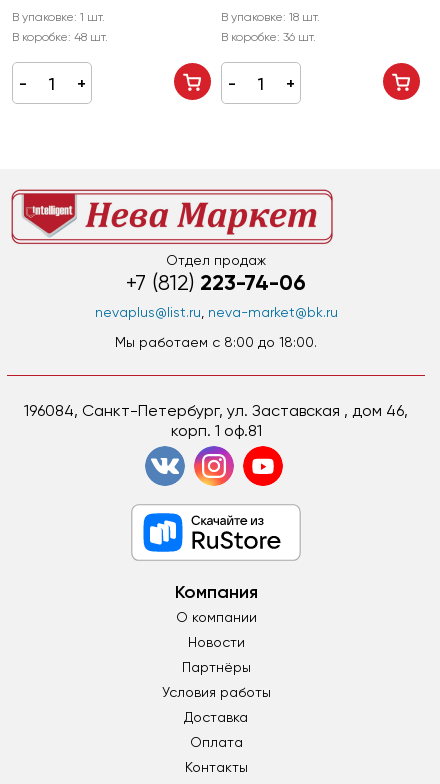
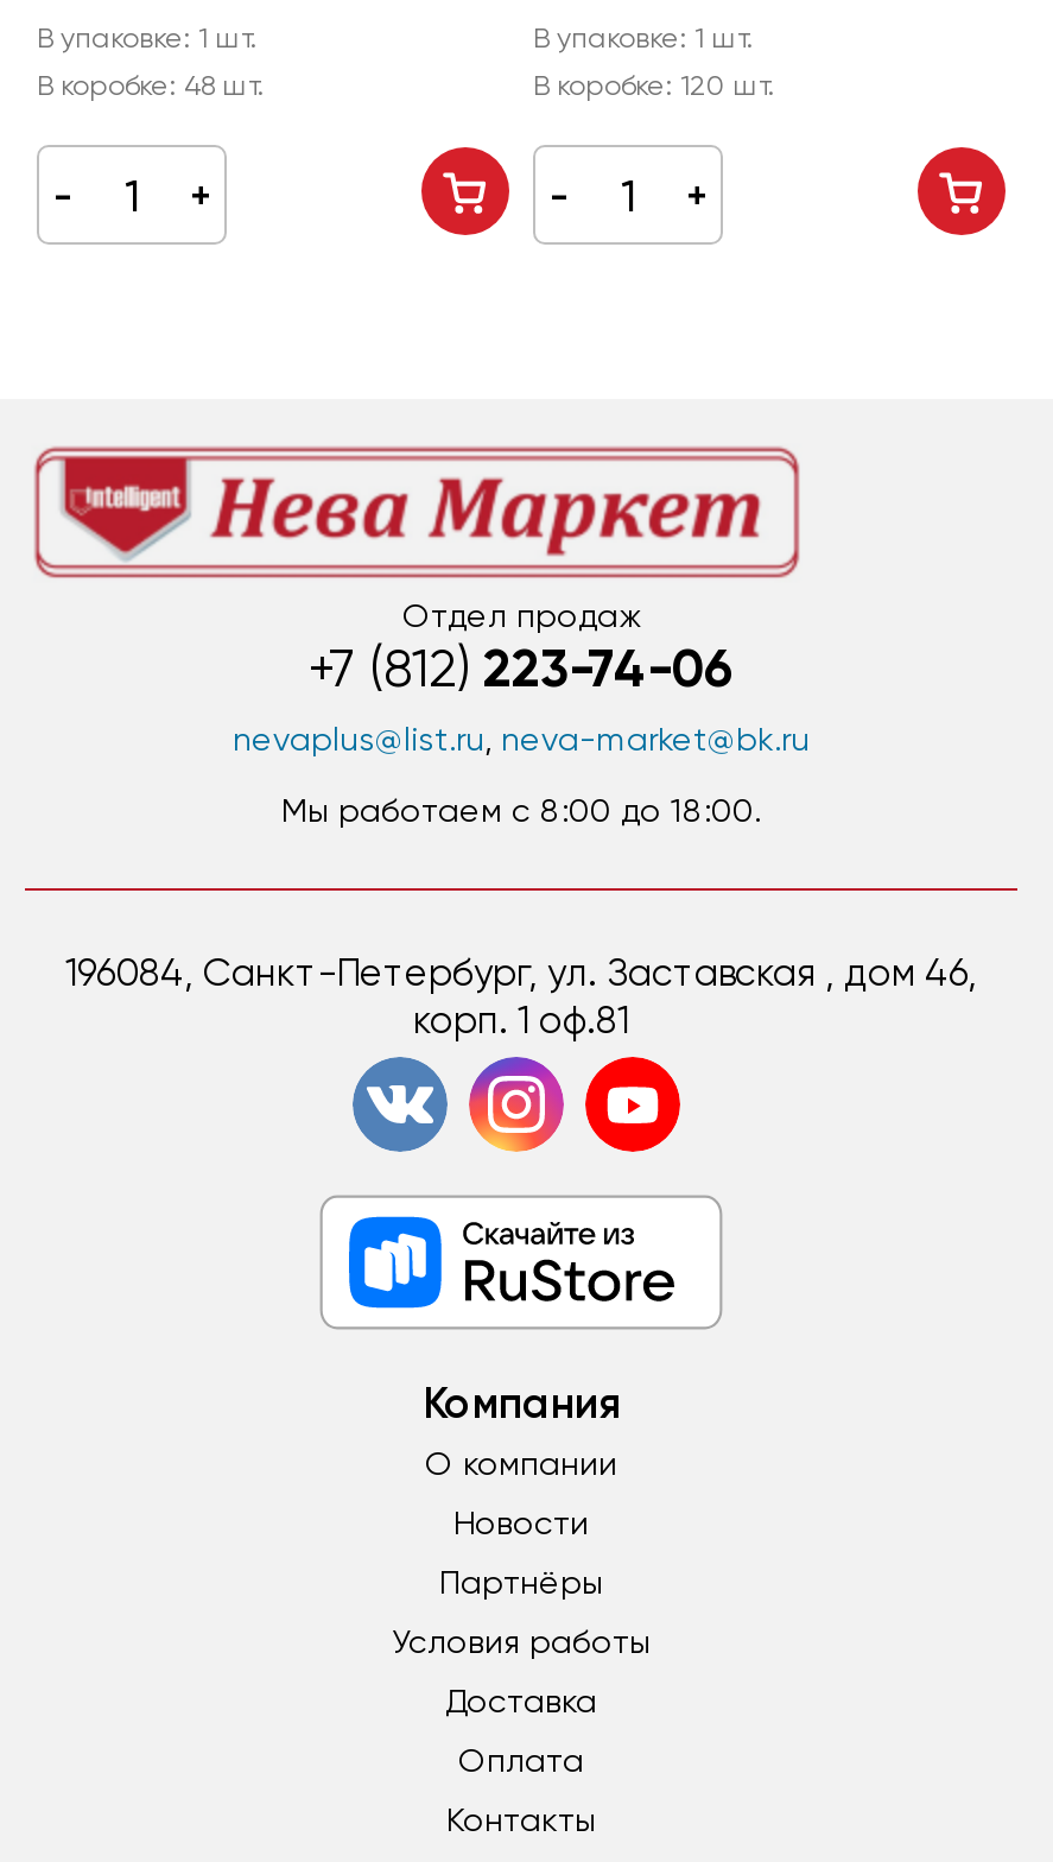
[221,10,320,24] В упаковке: 18 шт. -> [533,21,754,55] В упаковке: 1 шт.
[221,30,316,44] В коробке: 36 шт. -> [533,69,775,102] В коробке: 120 шт.

